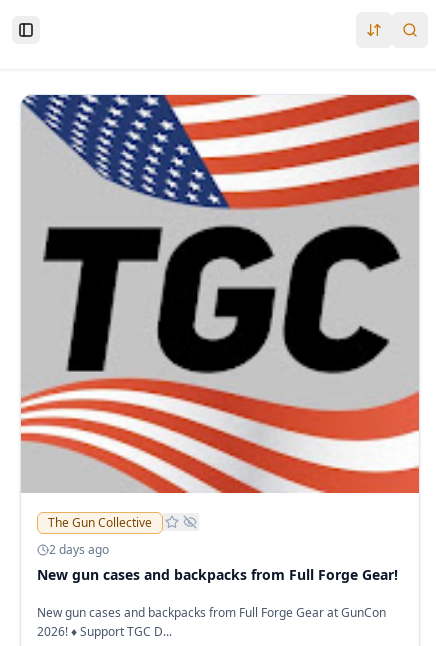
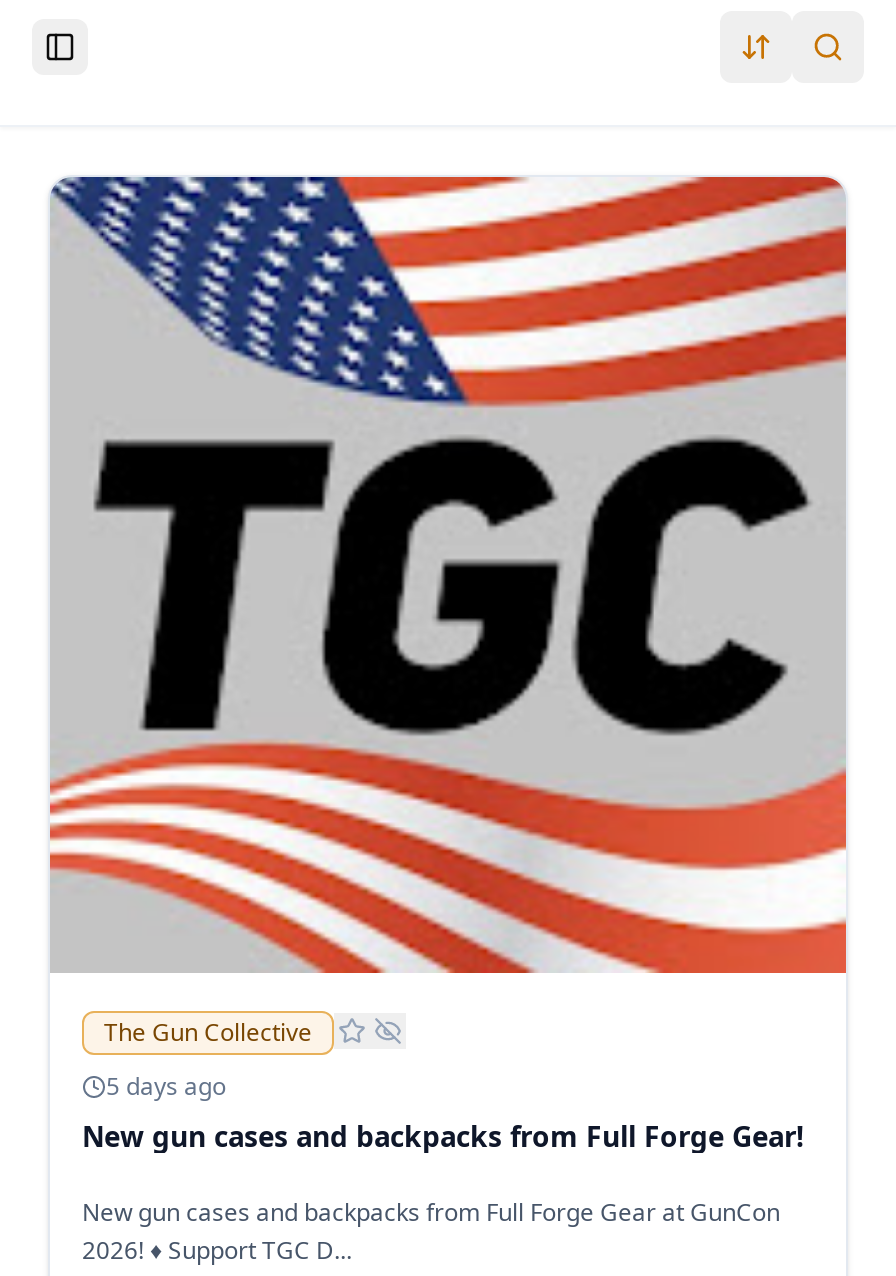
[49,541,109,558] 2 days ago -> [106,1069,226,1103] 5 days ago

